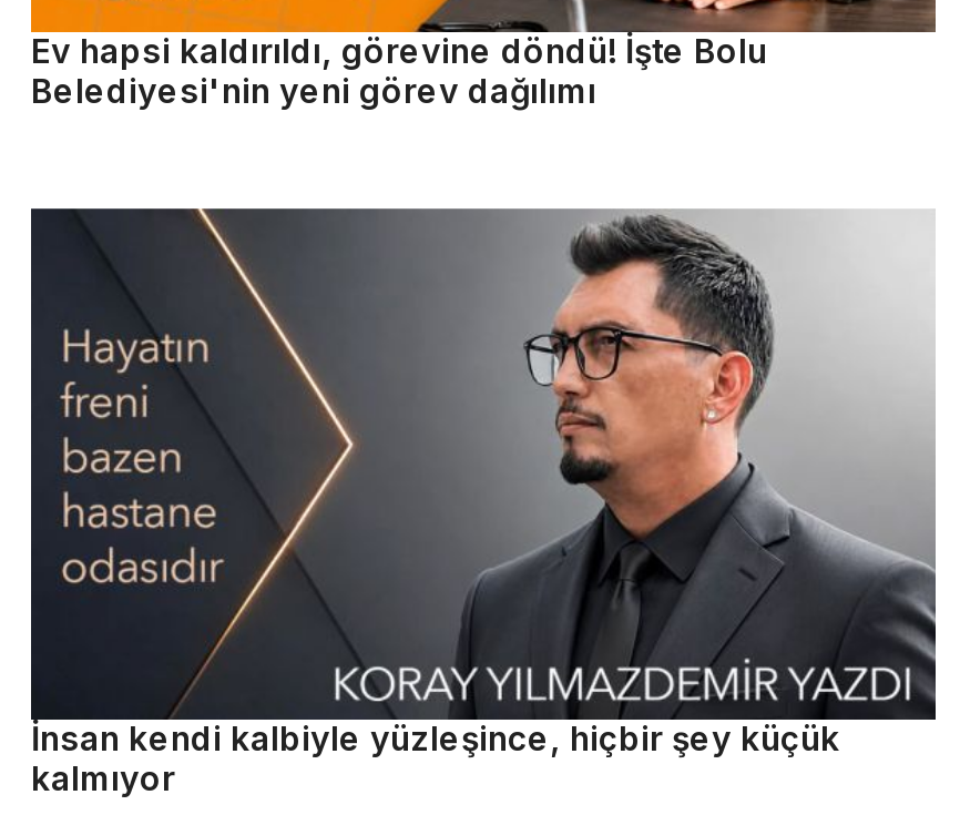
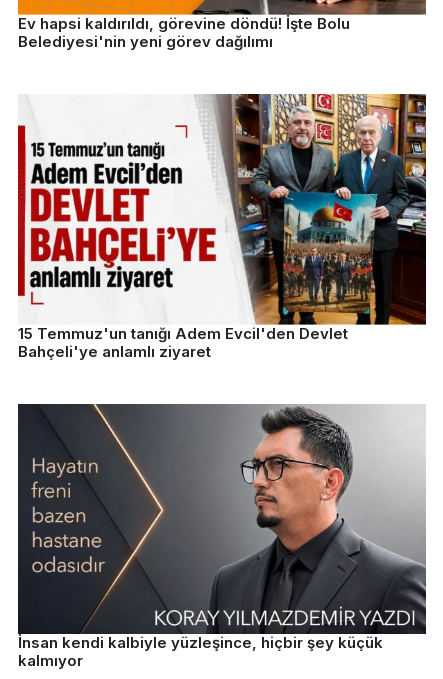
none -> [17,93,426,361] [image] | 15 Temmuz'un tanığı Adem Evcil'den Devlet | Bahçeli'ye anlamlı ziyaret

